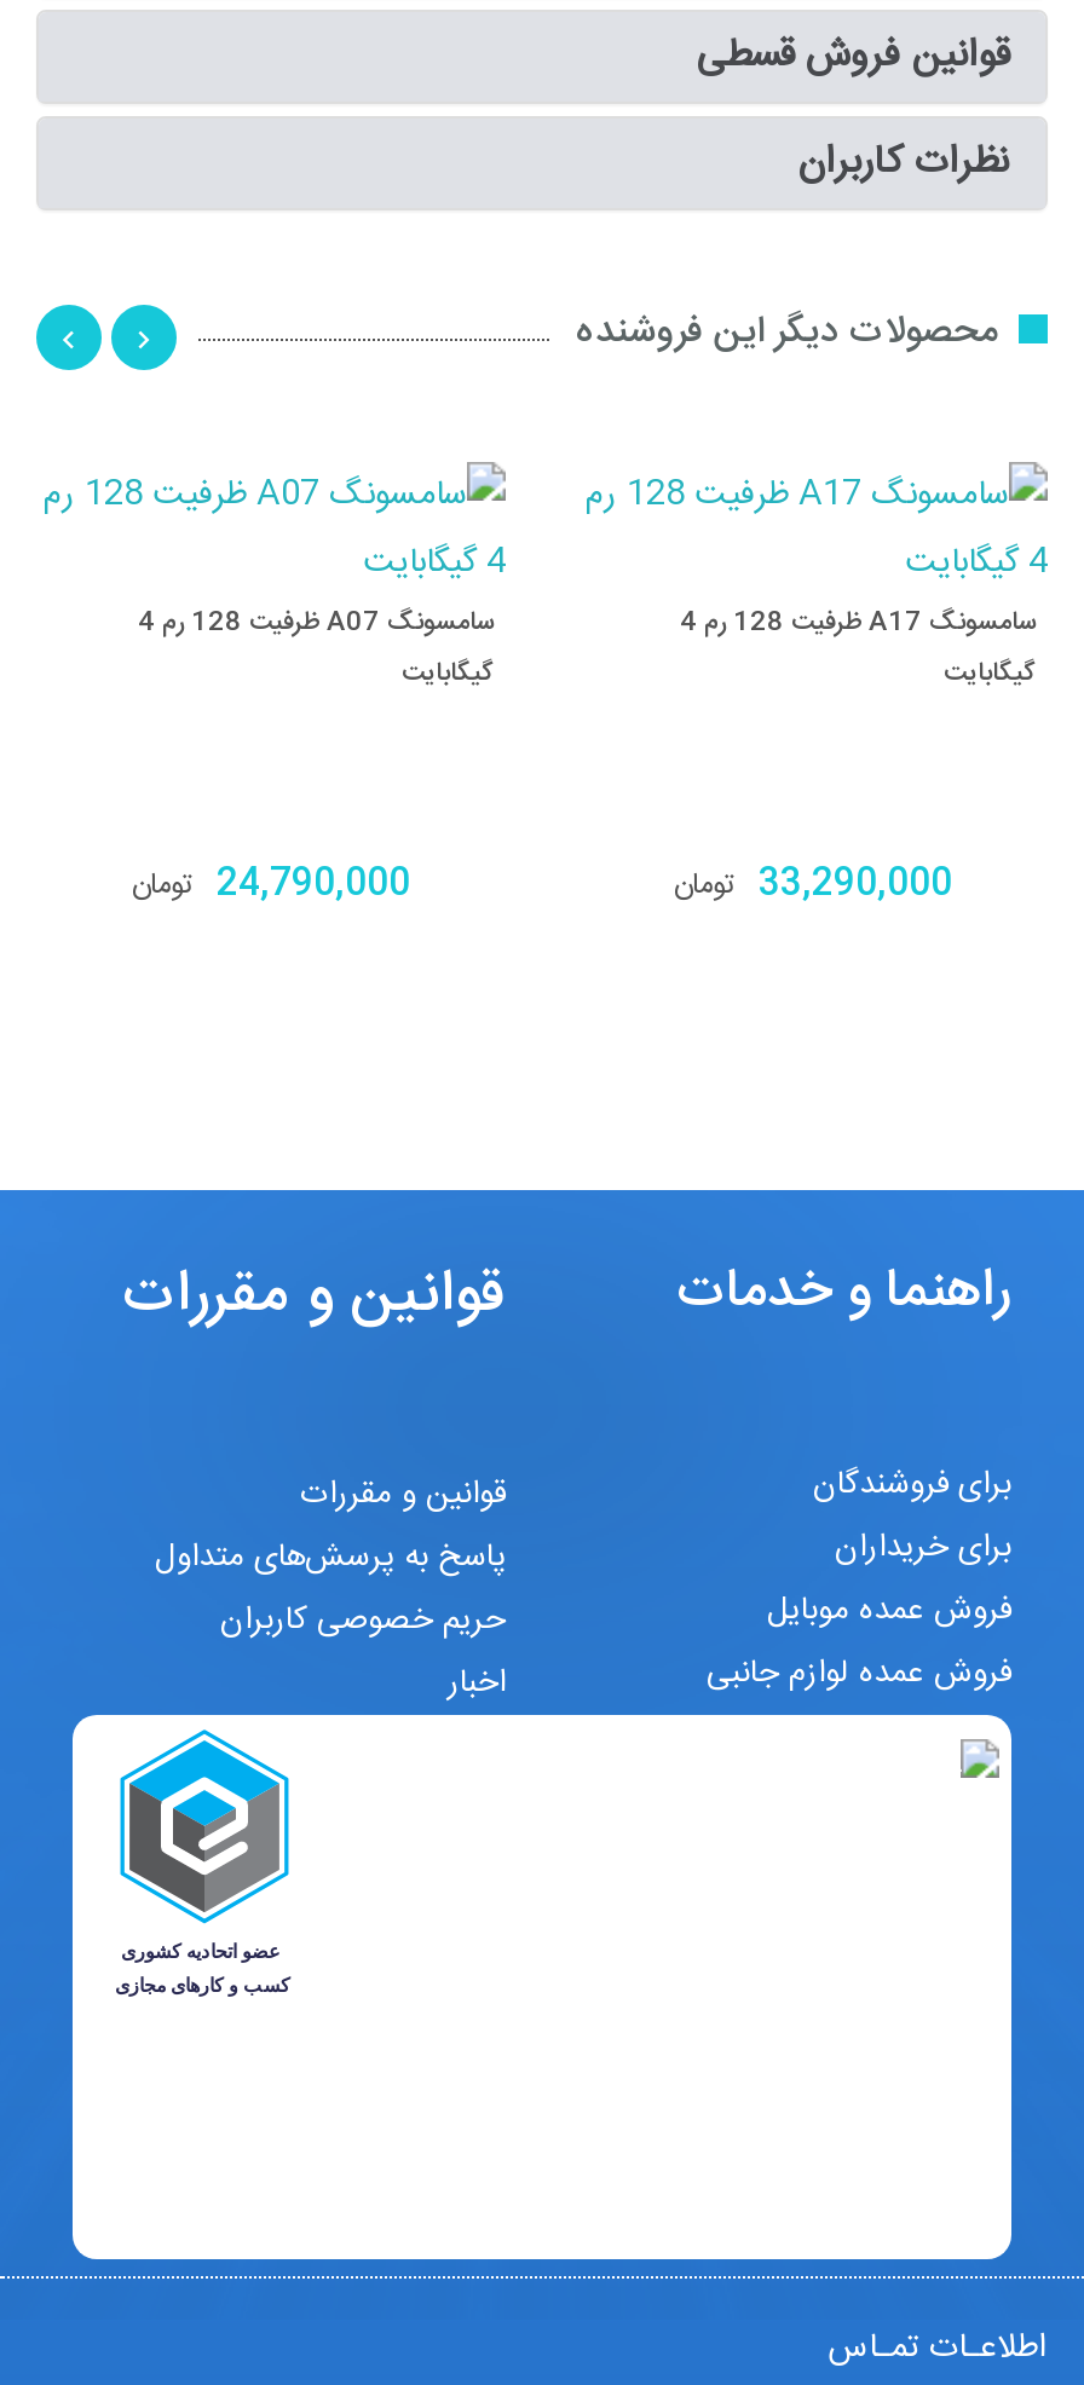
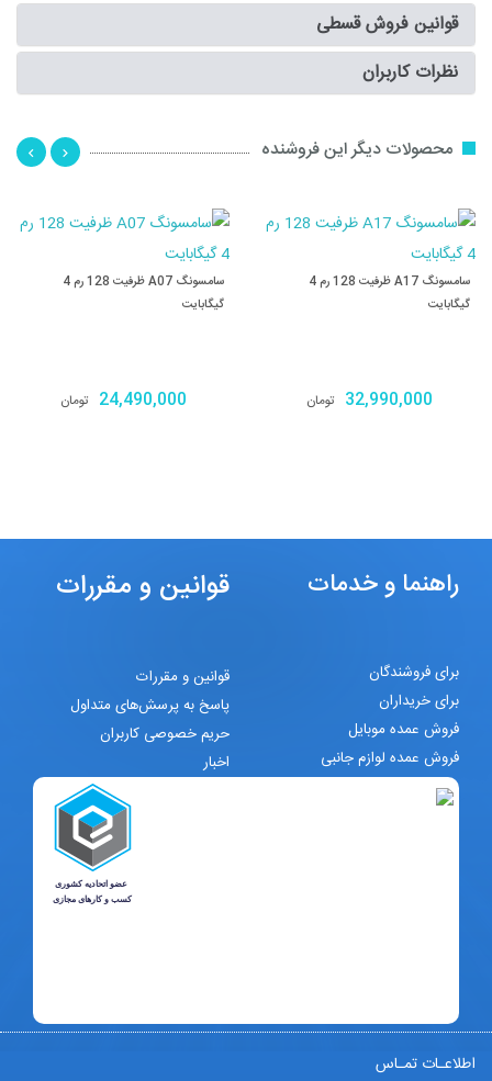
[132,857,410,915] 24,790,000 تومان -> [60,388,186,414] 24,490,000 تومان
[674,857,952,915] 33,290,000 تومان -> [306,388,432,414] 32,990,000 تومان

